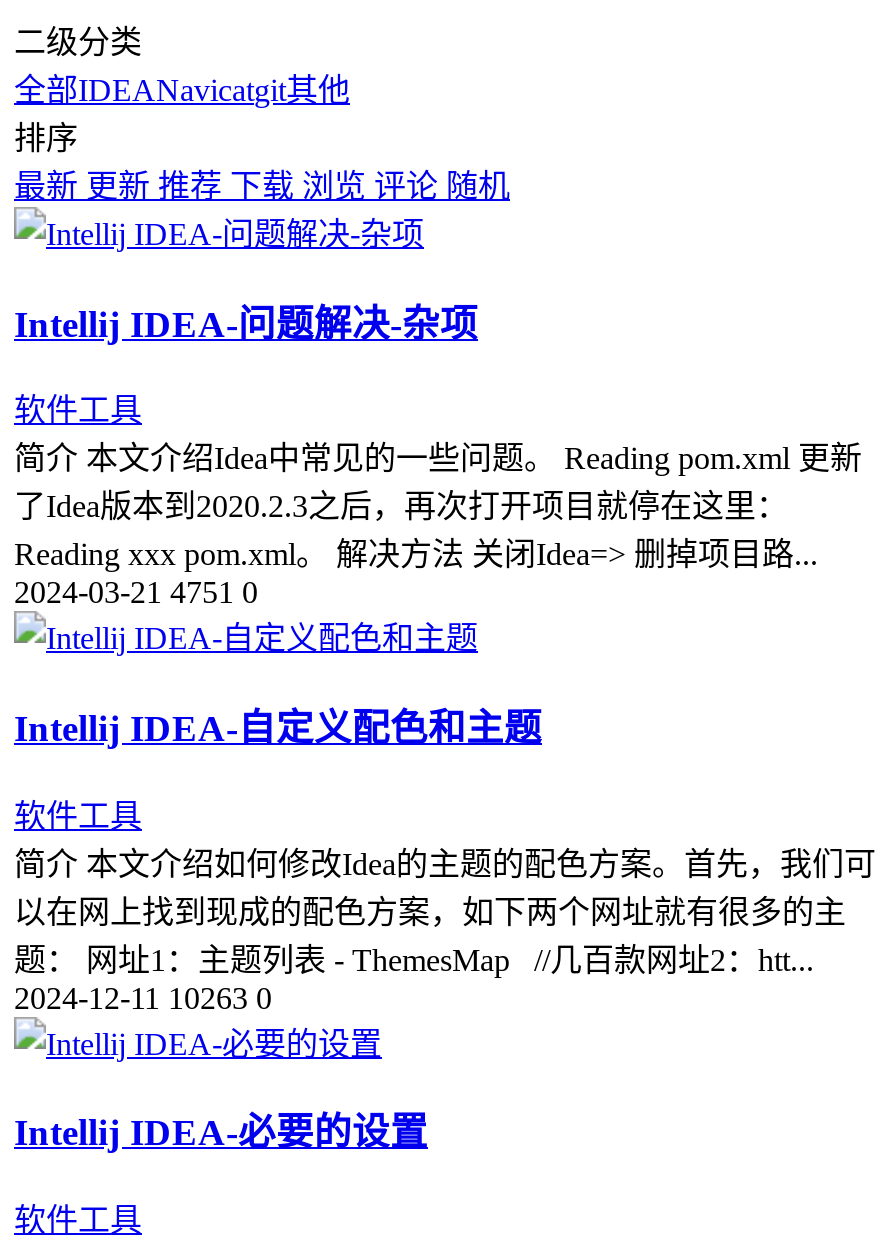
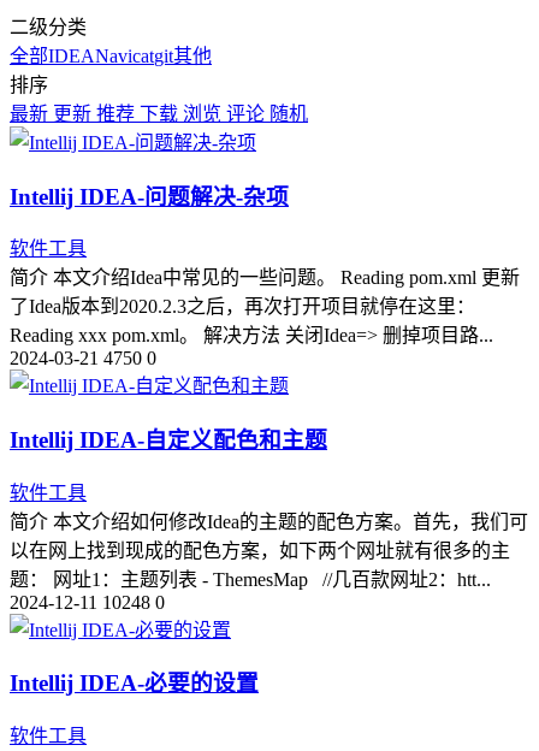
[14,576,258,610] 2024-03-21 4751 0 -> [10,348,156,369] 2024-03-21 4750 0
[14,981,272,1015] 2024-12-11 10263 0 -> [10,592,165,612] 2024-12-11 10248 0

